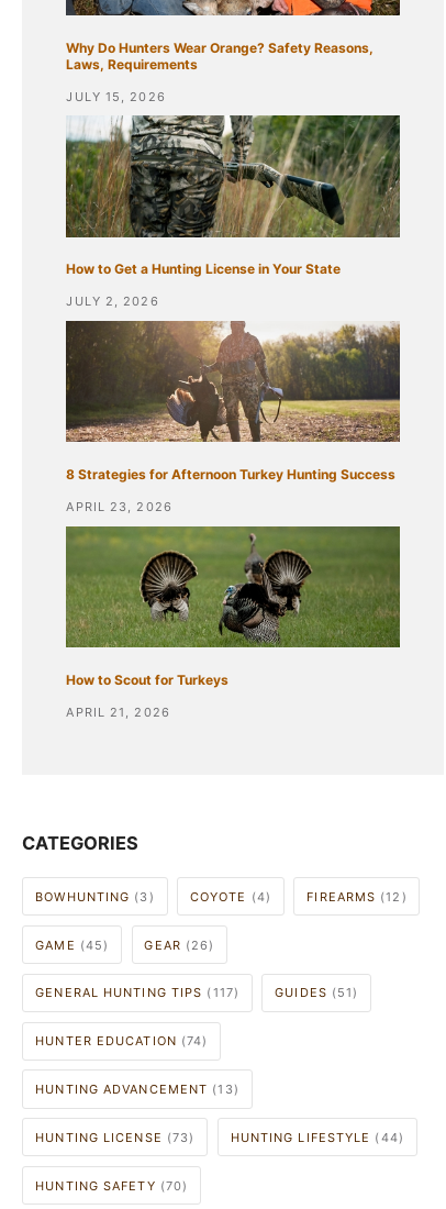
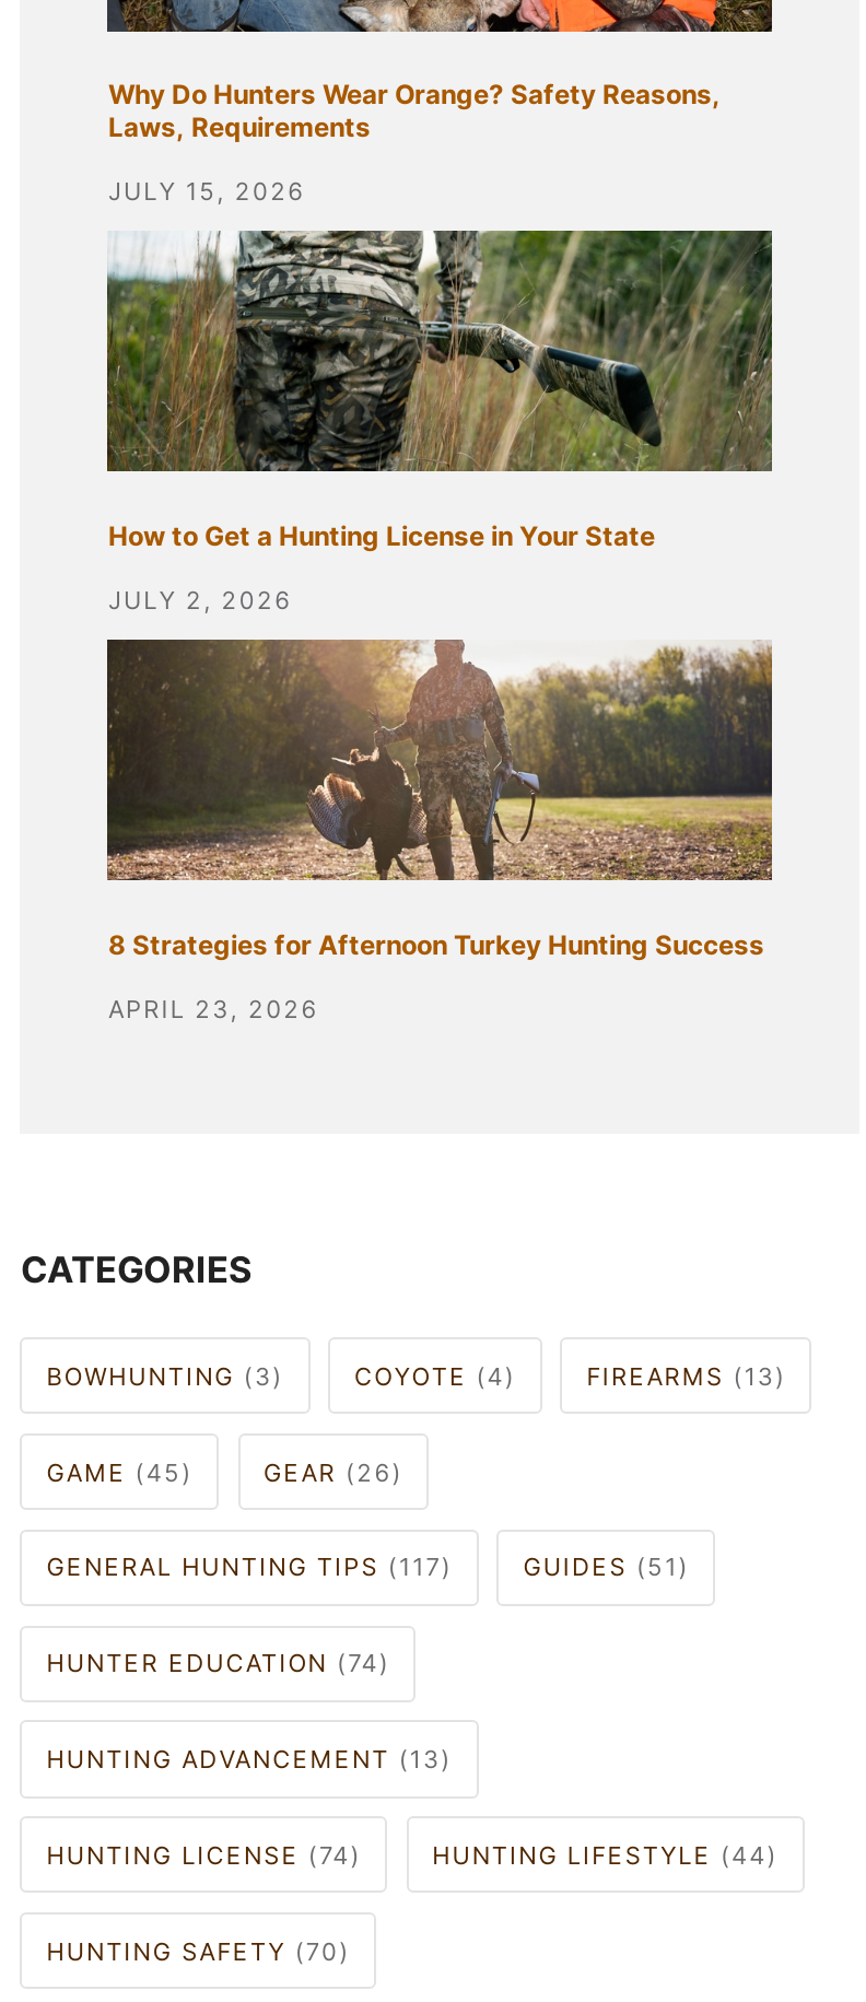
[66,525,401,720] [image] | How to Scout for Turkeys | APRIL 21, 2026 -> none
[307,889,407,904] FIREARMS (12) -> [587,1361,786,1391] FIREARMS (13)
[35,1130,195,1145] HUNTING LICENSE (73) -> [47,1839,361,1870] HUNTING LICENSE (74)

